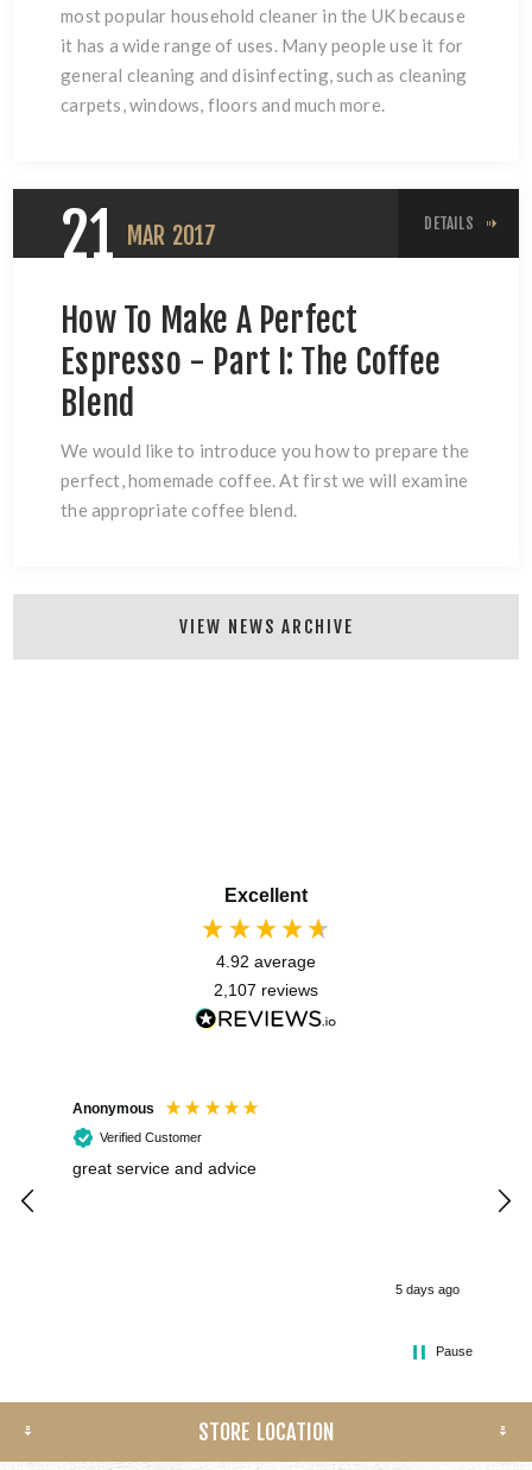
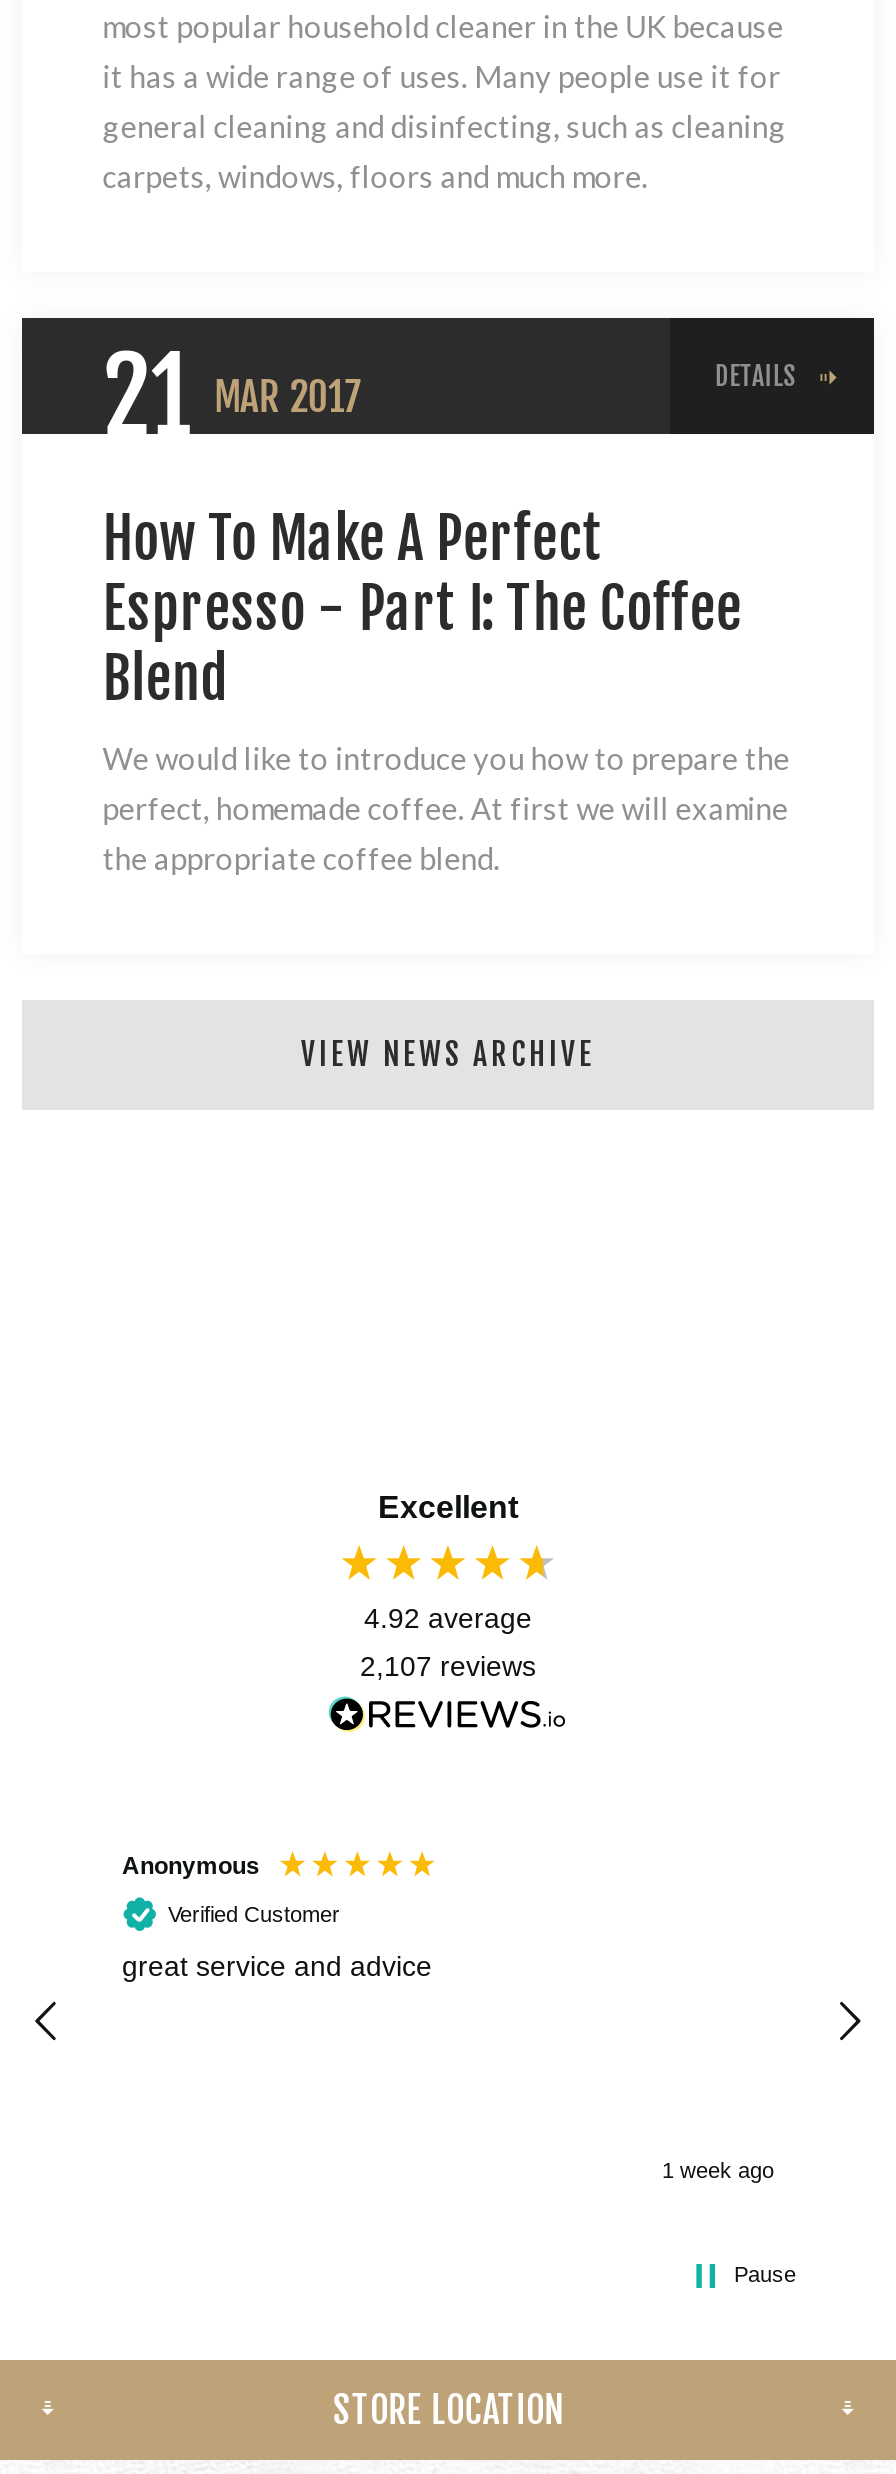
[395,1282,460,1296] 5 days ago -> [662,2158,774,2182] 1 week ago

